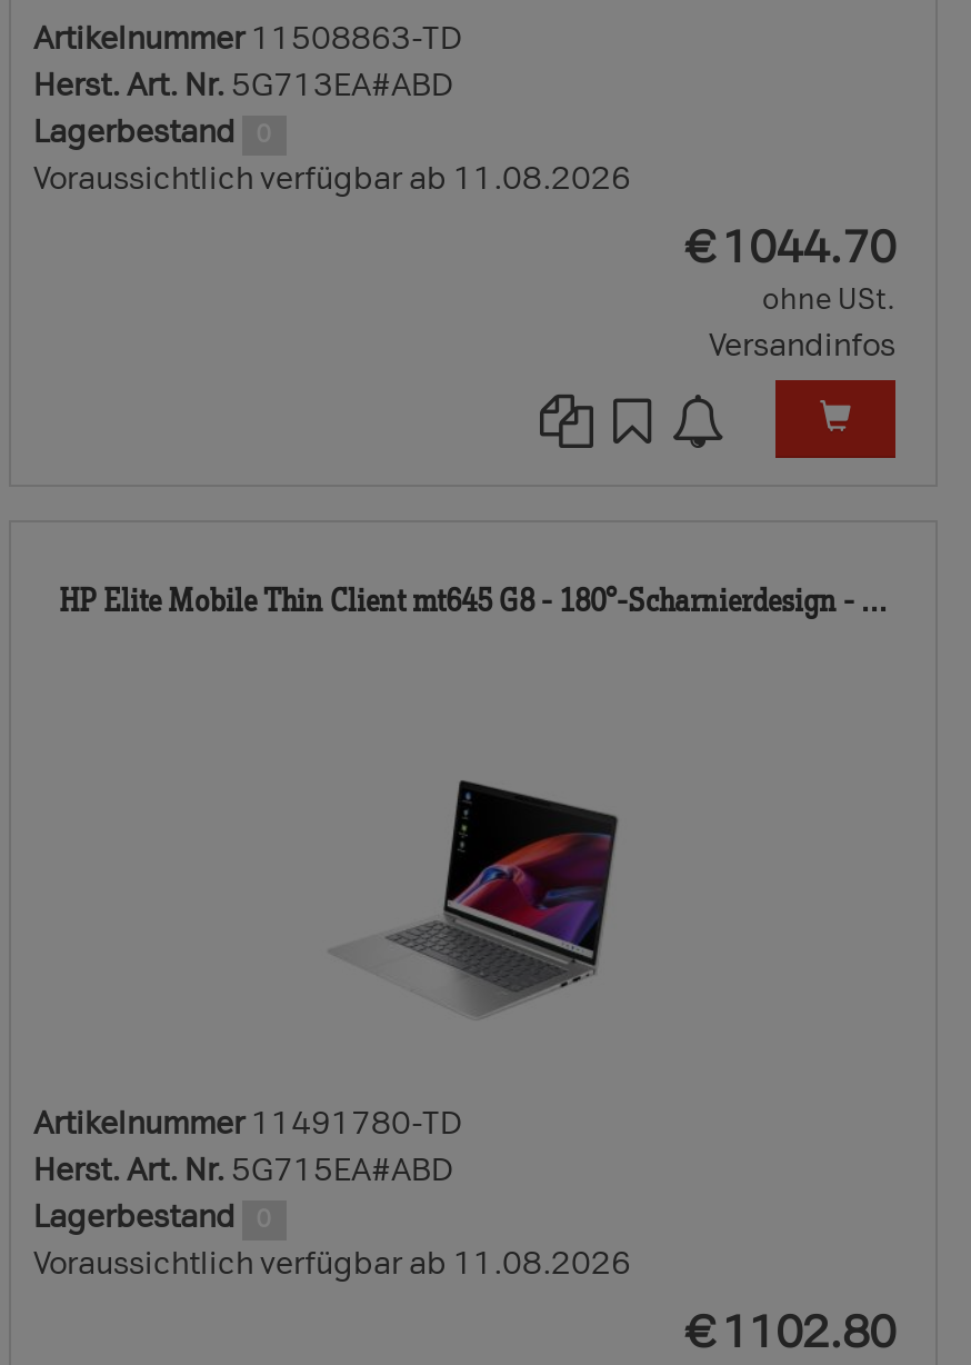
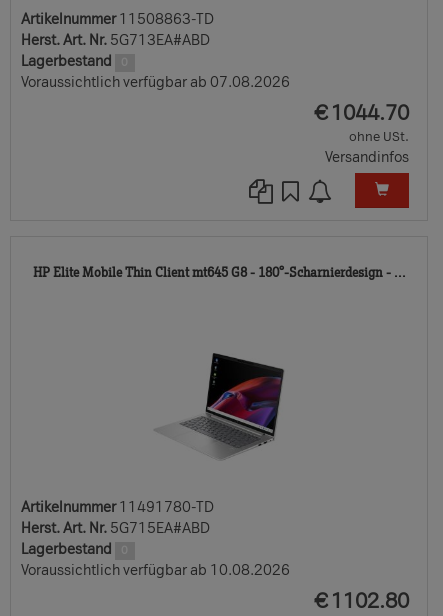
[33,160,631,198] Voraussichtlich verfügbar ab 11.08.2026 -> [21,74,290,91] Voraussichtlich verfügbar ab 07.08.2026
[33,1245,631,1283] Voraussichtlich verfügbar ab 11.08.2026 -> [21,562,290,579] Voraussichtlich verfügbar ab 10.08.2026

